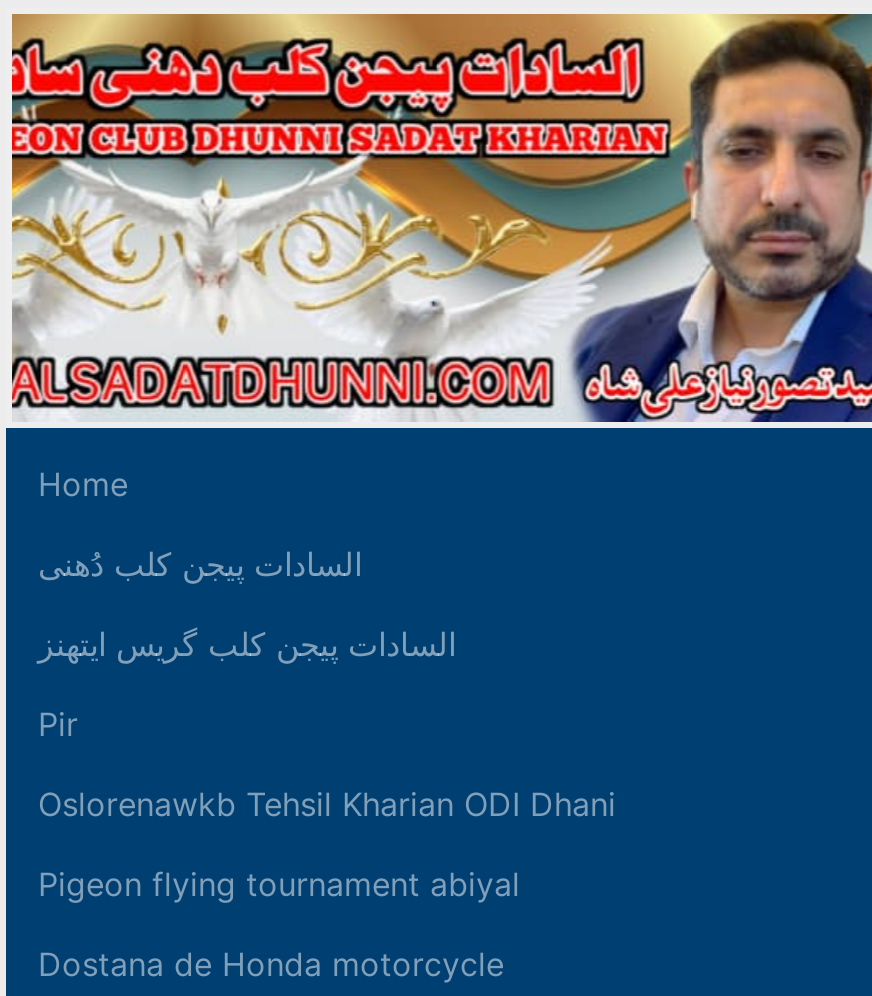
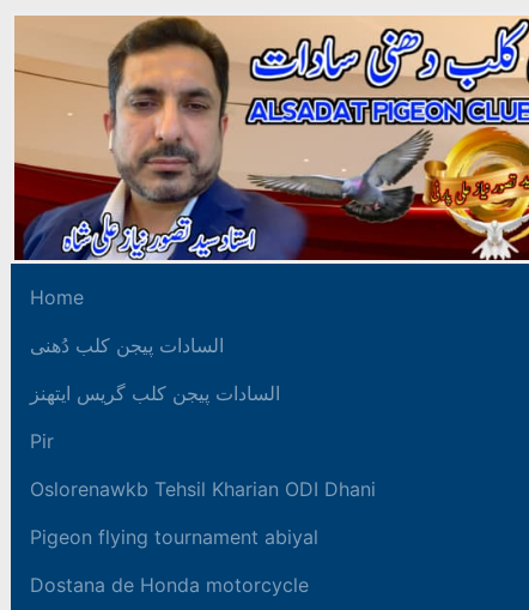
[10,12,866,424] [image] -> [13,16,525,261] [image]

